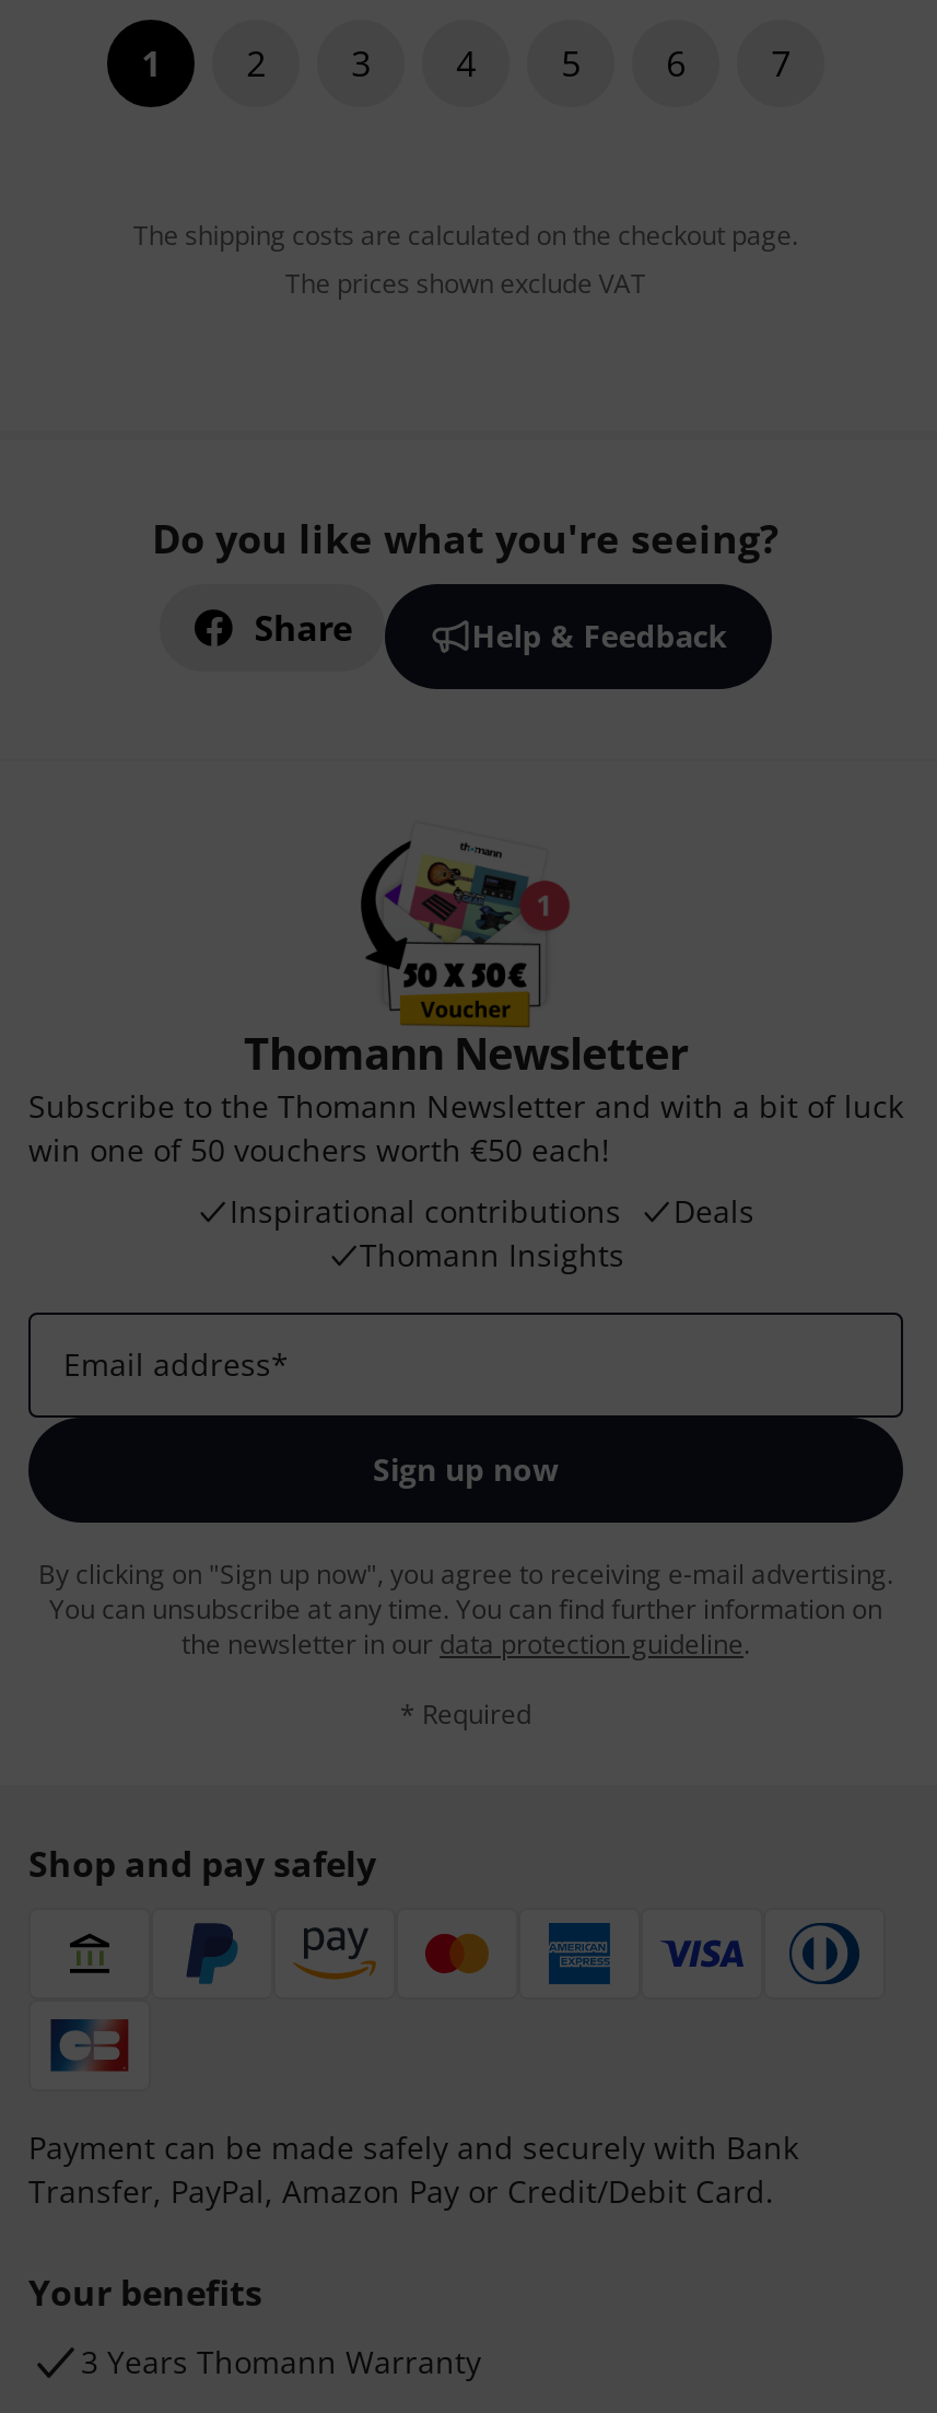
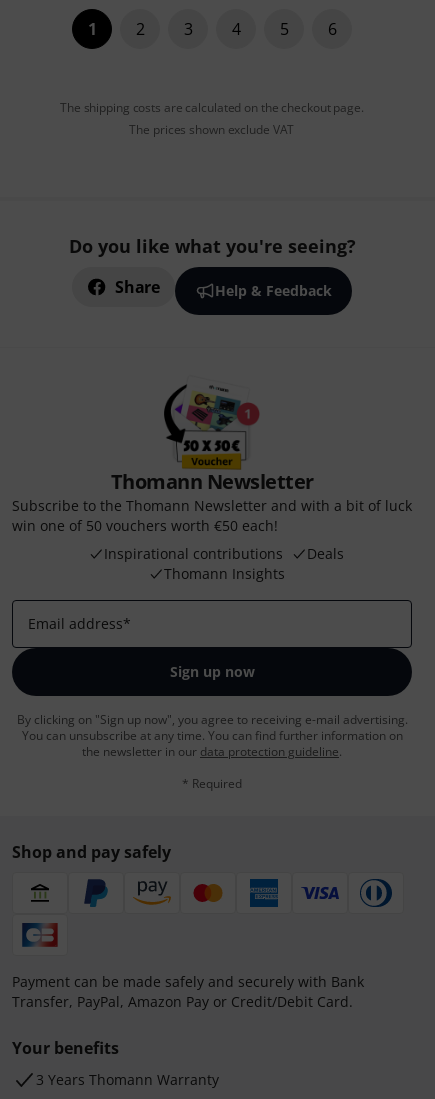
[771,39,790,88] 7 -> none

